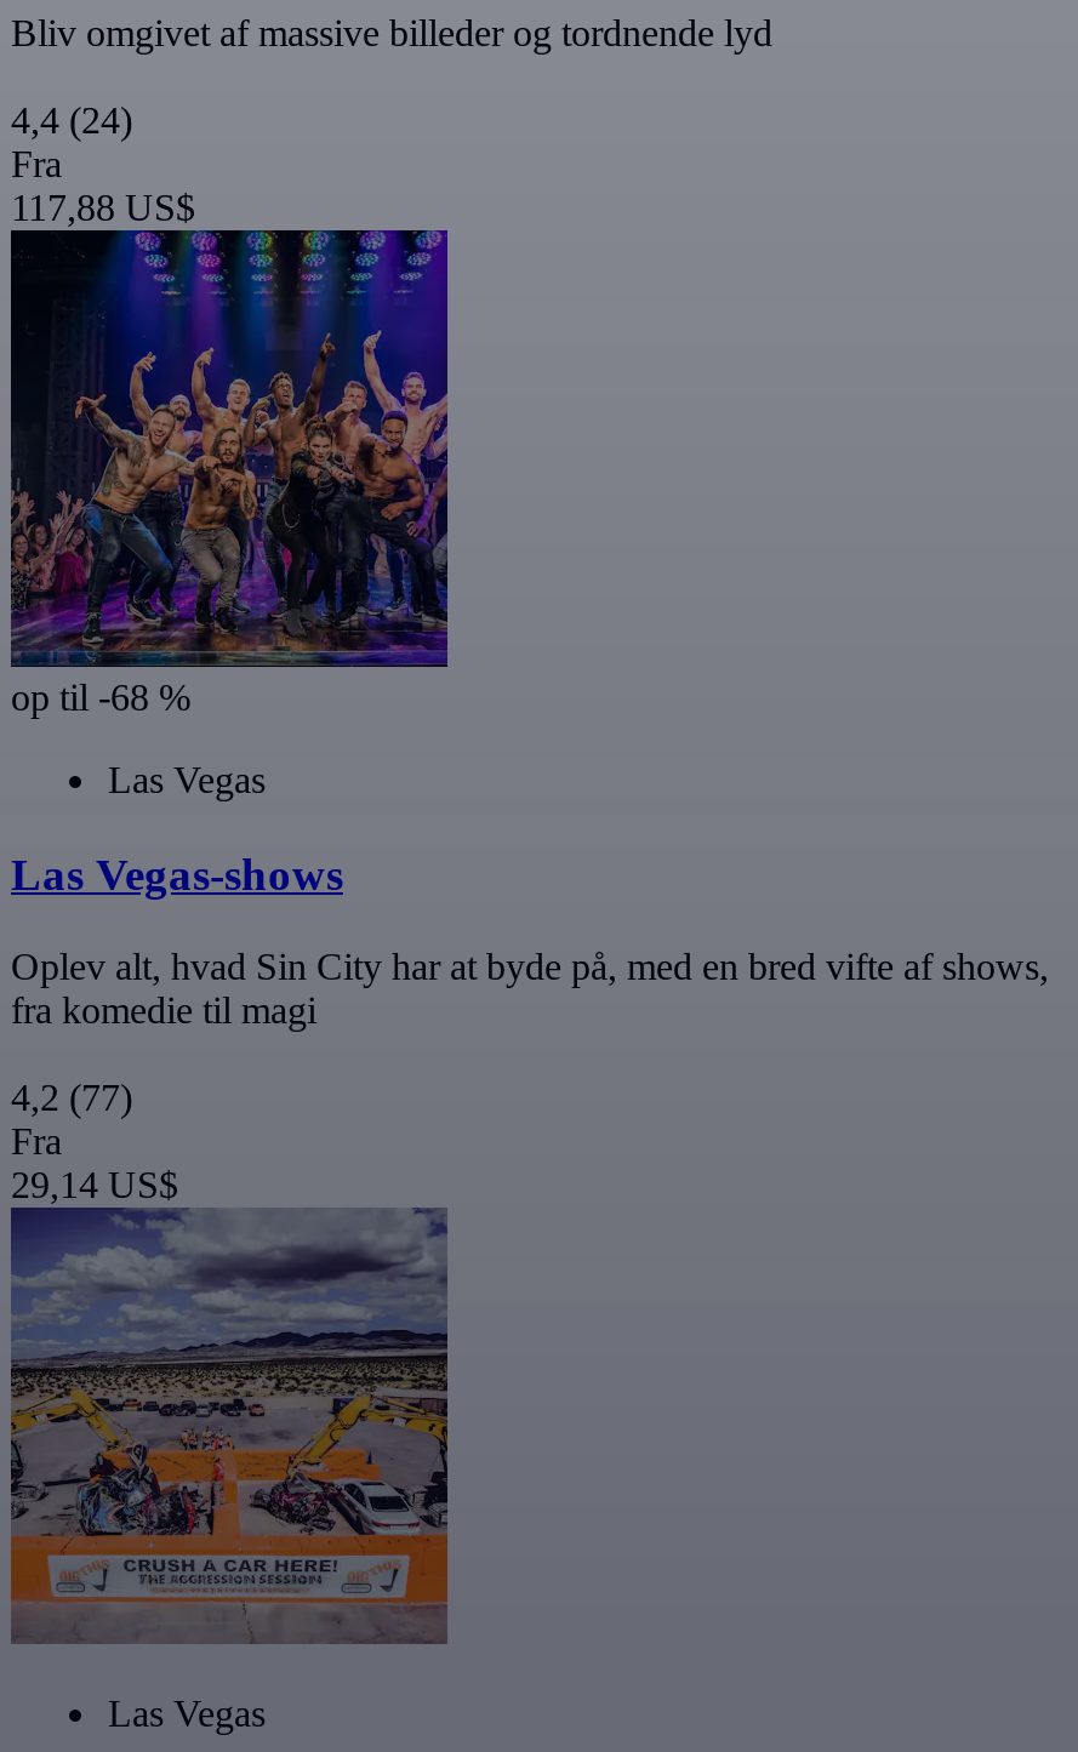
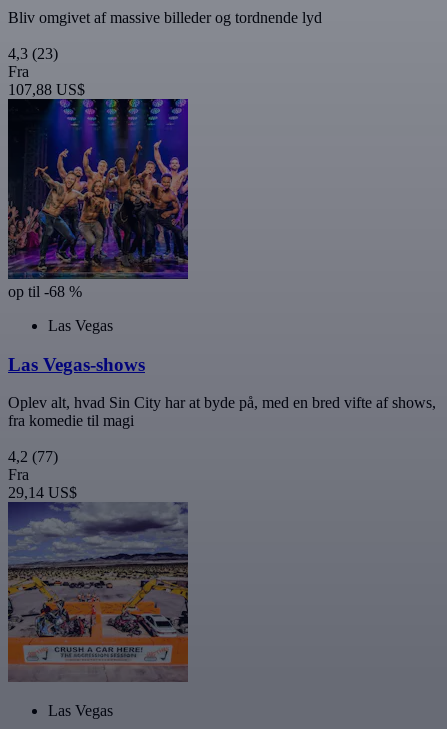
[11,99,132,140] 4,4 (24) -> [8,45,58,62] 4,3 (23)
[11,186,195,227] 117,88 US$ -> [8,81,85,98] 107,88 US$

